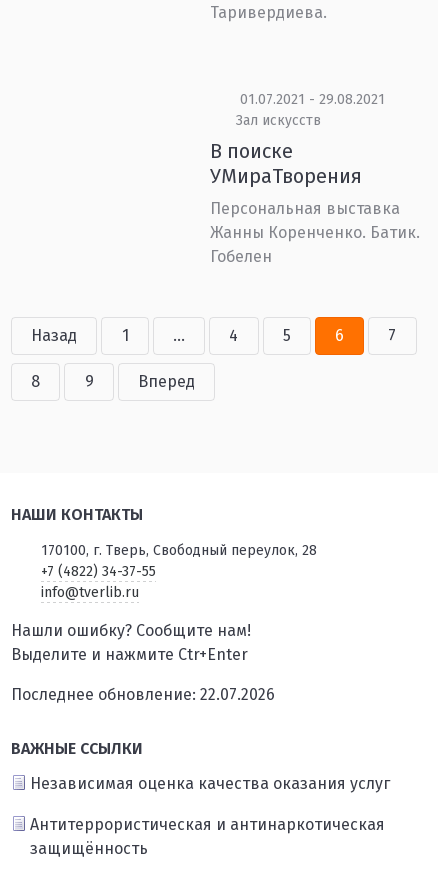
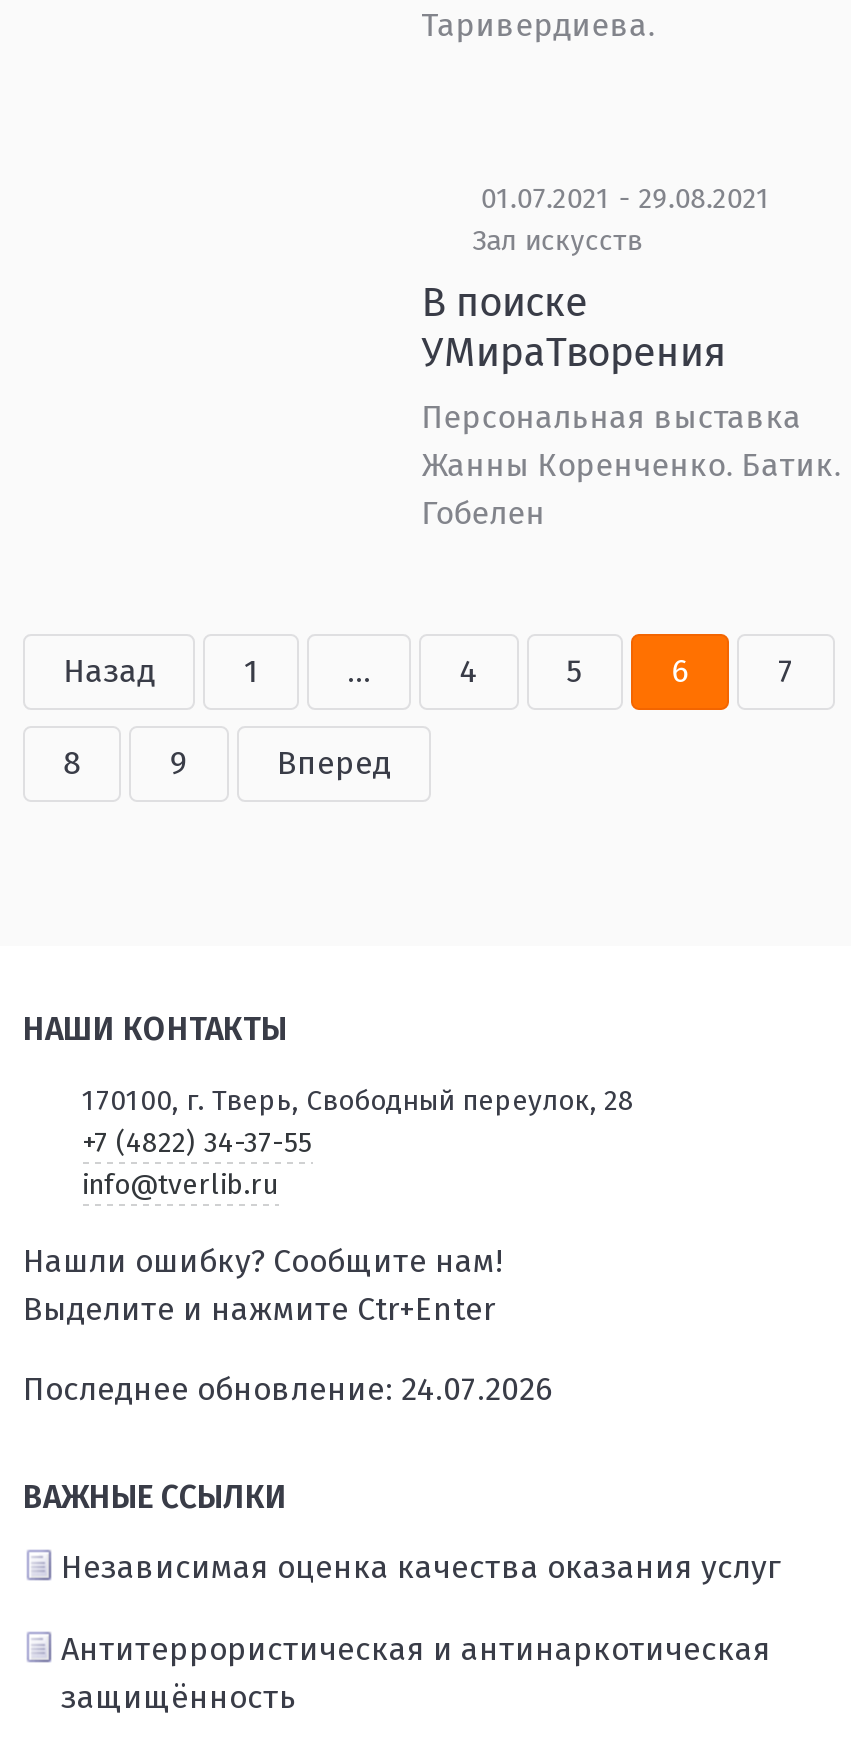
[11,685,275,704] Последнее обновление: 22.07.2026 -> [23,1370,553,1408] Последнее обновление: 24.07.2026

